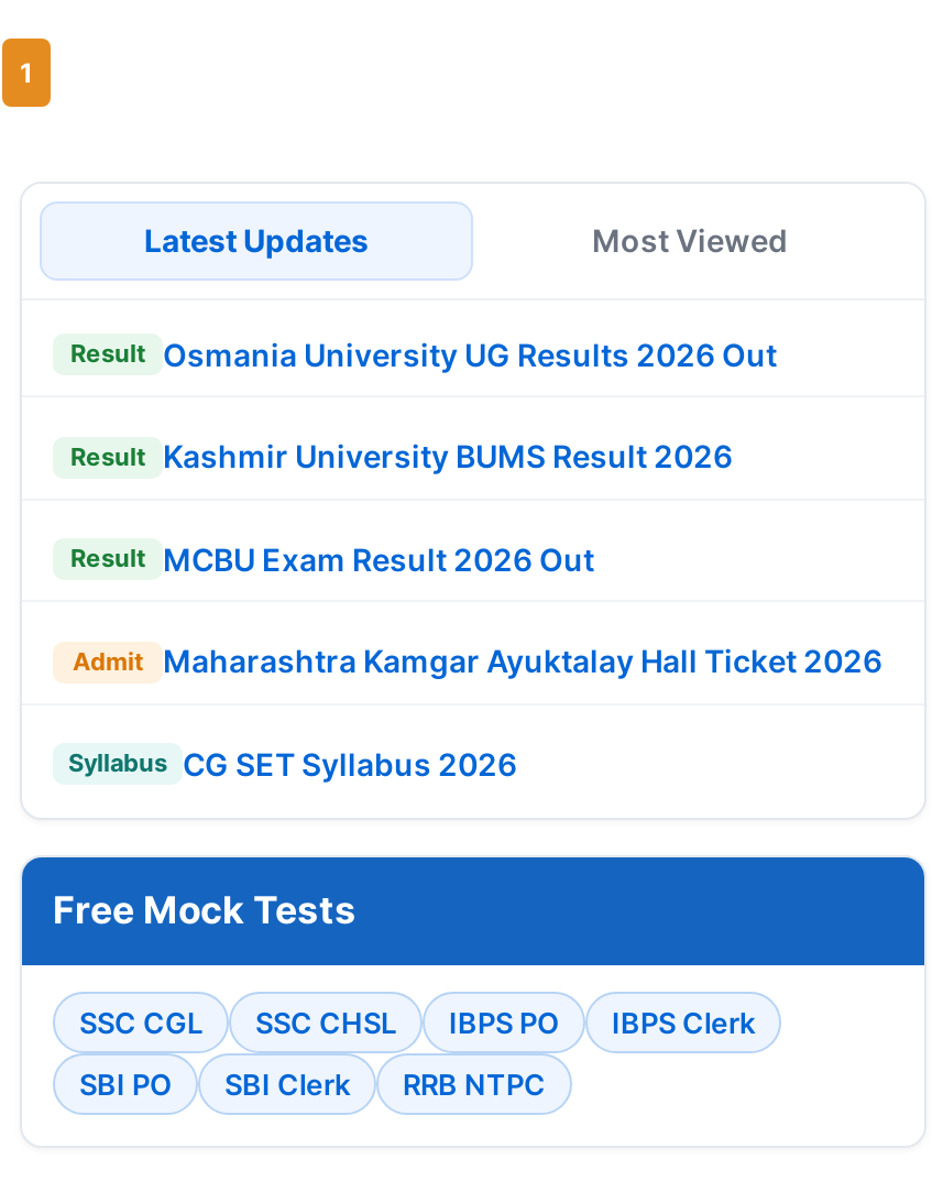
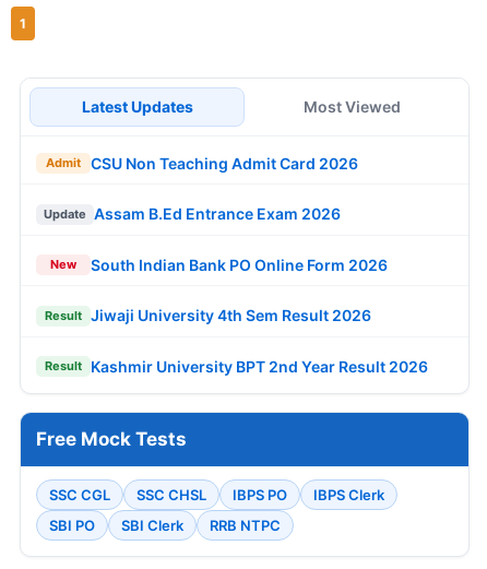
[70,335,777,577] Result Osmania University UG Results 2026 Out | Result Kashmir University BUMS Result 2026 | Result MCBU Exam Result 2026 Out -> none
[68,642,882,782] Maharashtra Kamgar Ayuktalay Hall Ticket 2026 | Syllabus CG SET Syllabus 2026 -> [44,154,428,375] CSU Non Teaching Admit Card 2026 | Update Assam B.Ed Entrance Exam 2026 | New | South Indian Bank PO Online Form 2026 | Result Jiwaji University 4th Sem Result 2026 | Result Kashmir University BPT 2nd Year Result 2026
moved [73,645,143,676] -> [46,155,81,170]: Admit

